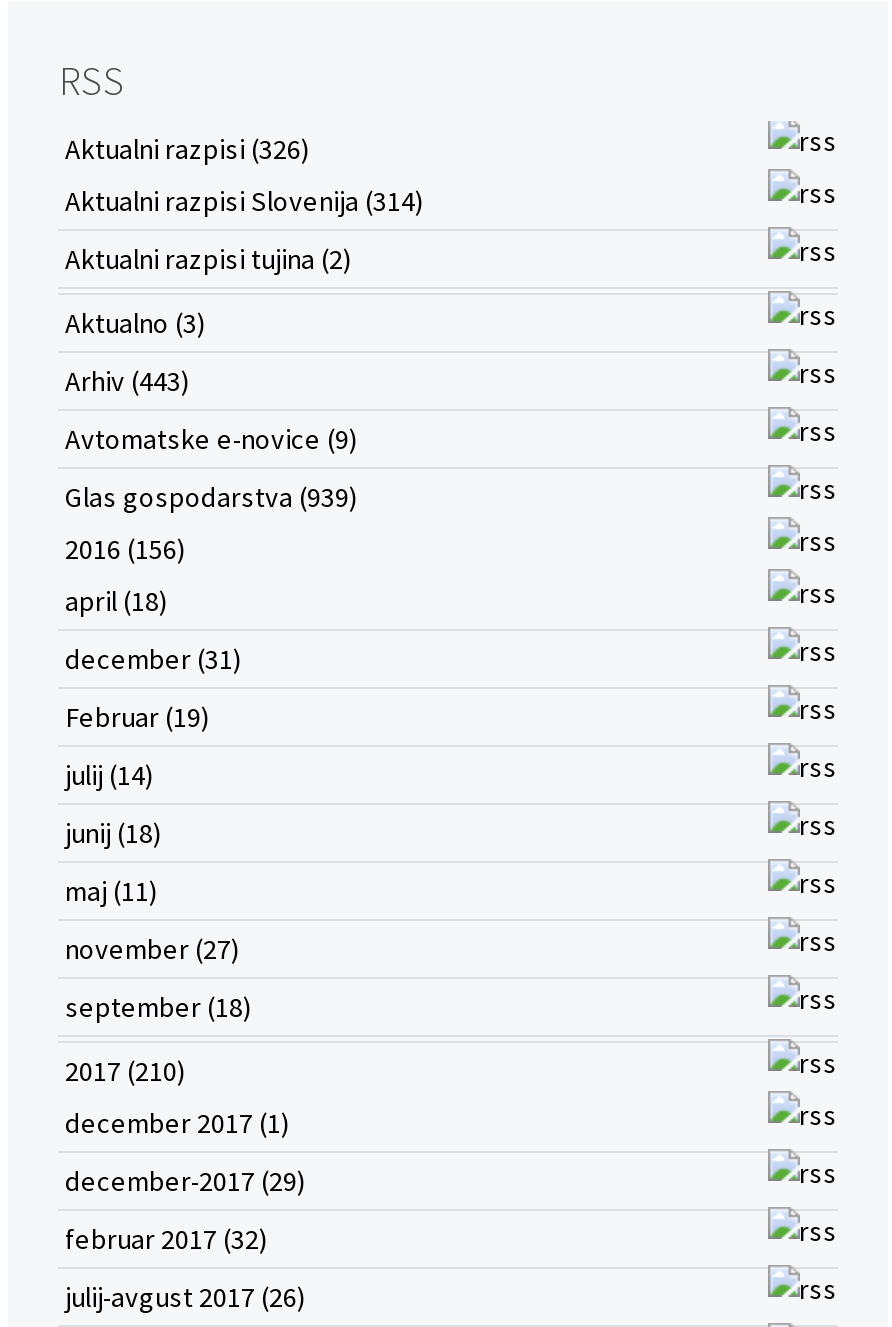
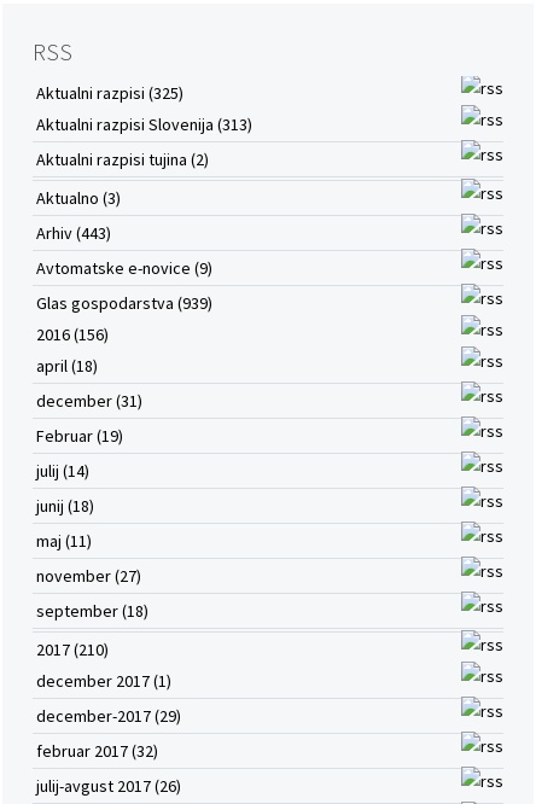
[65,131,309,167] Aktualni razpisi (326) -> [37,82,184,104] Aktualni razpisi (325)
[65,183,423,219] Aktualni razpisi Slovenija (314) -> [37,114,253,135] Aktualni razpisi Slovenija (313)

